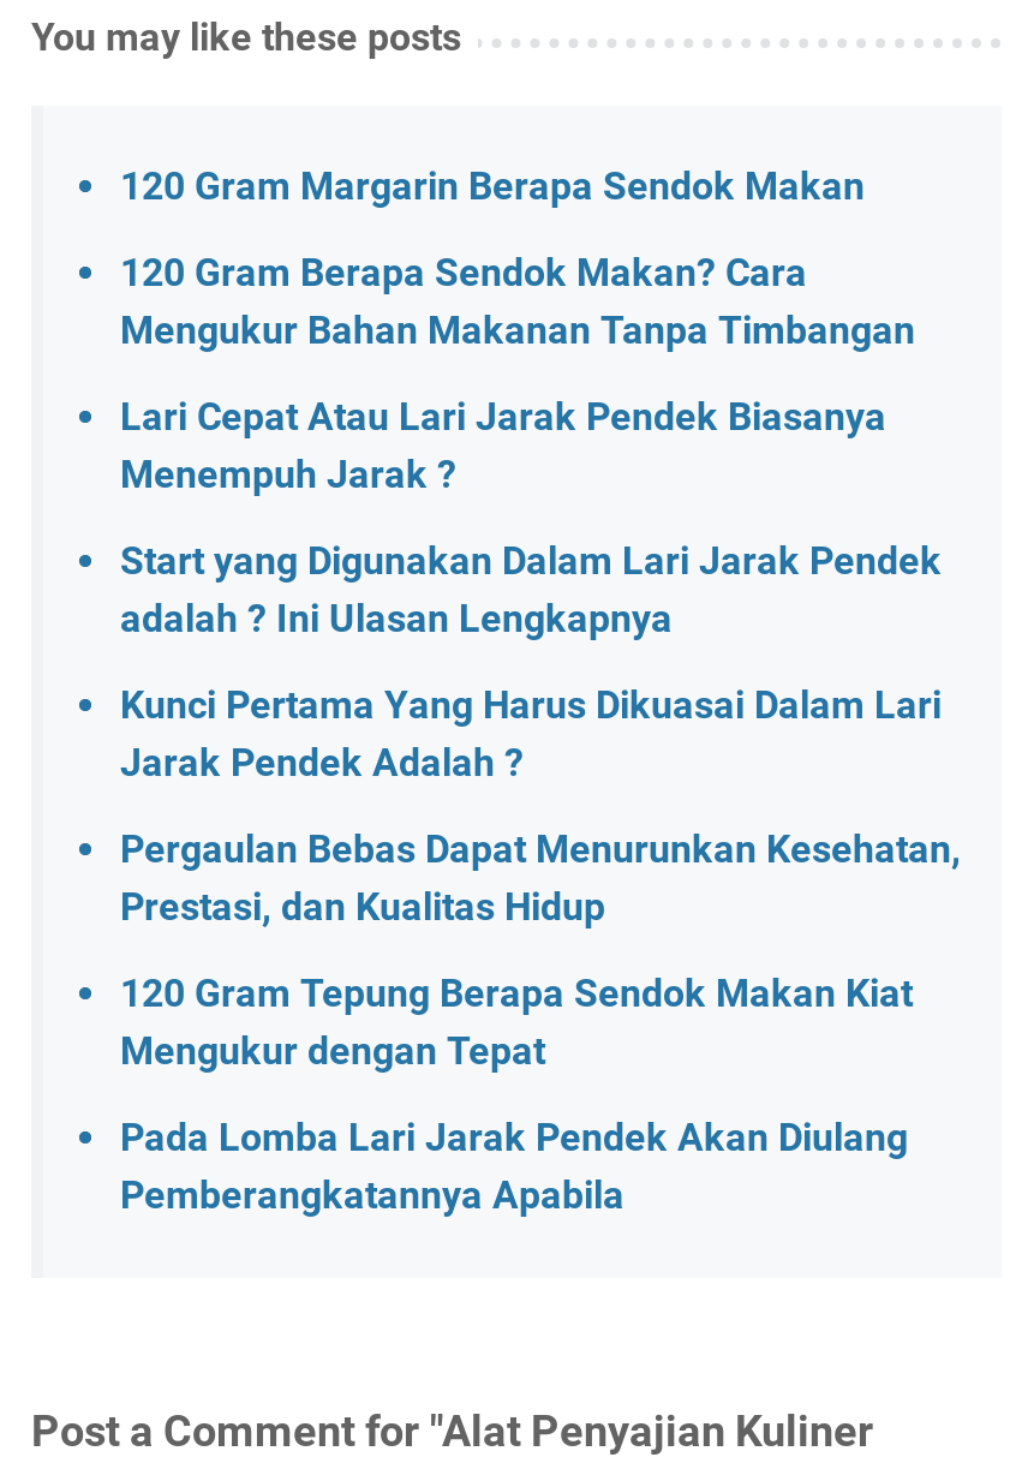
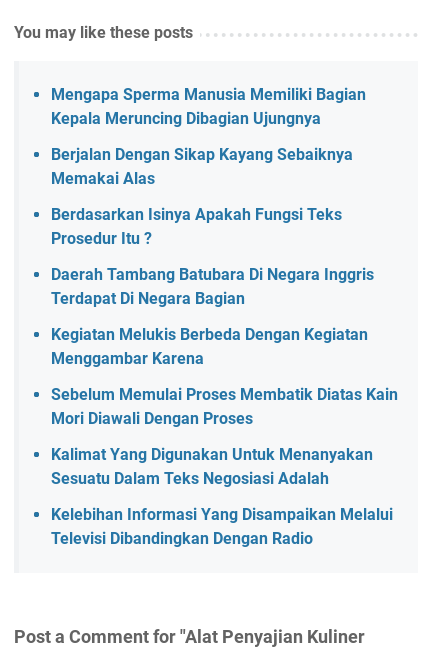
[120,162,865,208] 120 Gram Margarin Berapa Sendok Makan -> [51,85,366,128] Mengapa Sperma Manusia Memiliki Bagian | Kepala Meruncing Dibagian Ujungnya
[120,249,915,352] 120 Gram Berapa Sendok Makan? Cara | Mengukur Bahan Makanan Tanpa Timbangan -> [51,145,353,188] Berjalan Dengan Sikap Kayang Sebaiknya | Memakai Alas
[120,393,886,496] Lari Cepat Atau Lari Jarak Pendek Biasanya | Menempuh Jarak ? -> [51,205,342,248] Berdasarkan Isinya Apakah Fungsi Teks | Prosedur Itu ?
[120,537,942,640] Start yang Digunakan Dalam Lari Jarak Pendek | adalah ? Ini Ulasan Lengkapnya -> [51,265,374,308] Daerah Tambang Batubara Di Negara Inggris | Terdapat Di Negara Bagian
[120,681,942,785] Kunci Pertama Yang Harus Dikuasai Dalam Lari | Jarak Pendek Adalah ? -> [51,325,368,368] Kegiatan Melukis Berbeda Dengan Kegiatan | Menggambar Karena
[120,825,961,929] Pergaulan Bebas Dapat Menurunkan Kesehatan, | Prestasi, dan Kualitas Hidup -> [51,385,398,428] Sebelum Memulai Proses Membatik Diatas Kain | Mori Diawali Dengan Proses
[120,970,913,1073] 120 Gram Tepung Berapa Sendok Makan Kiat | Mengukur dengan Tepat -> [51,445,373,488] Kalimat Yang Digunakan Untuk Menanyakan | Sesuatu Dalam Teks Negosiasi Adalah
[120,1114,908,1217] Pada Lomba Lari Jarak Pendek Akan Diulang | Pemberangkatannya Apabila -> [51,505,393,548] Kelebihan Informasi Yang Disampaikan Melalui | Televisi Dibandingkan Dengan Radio

